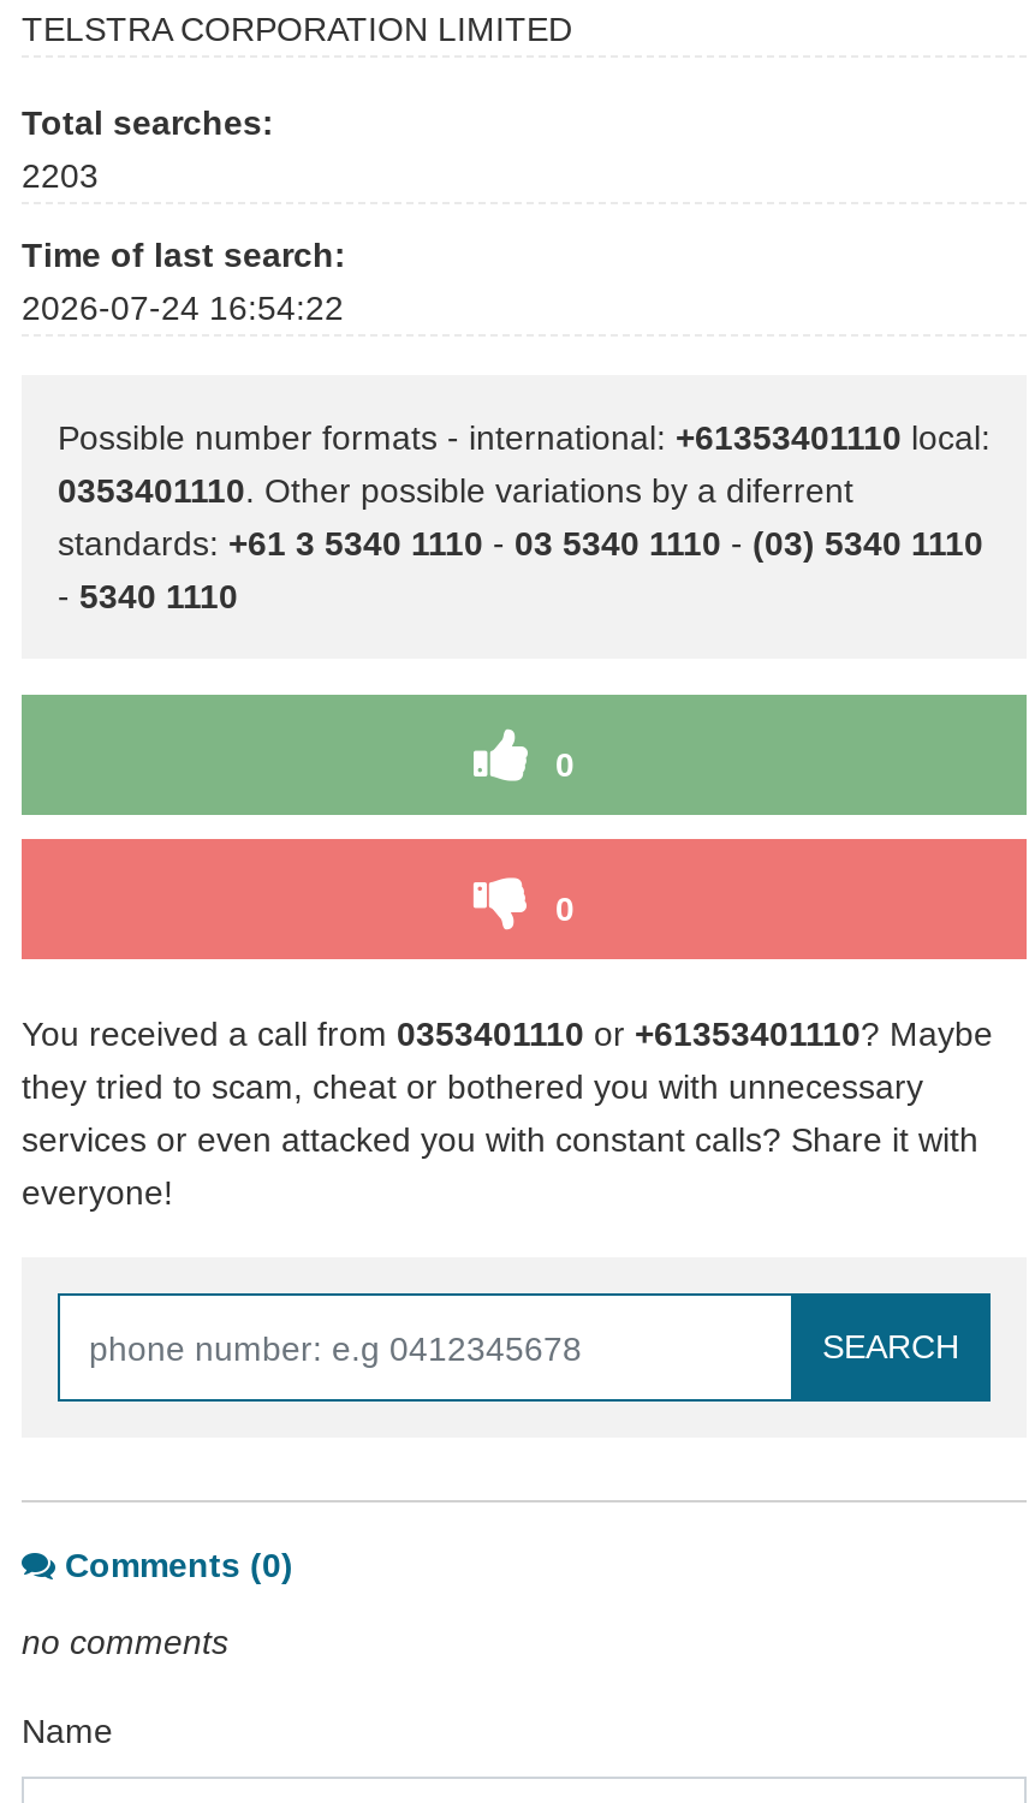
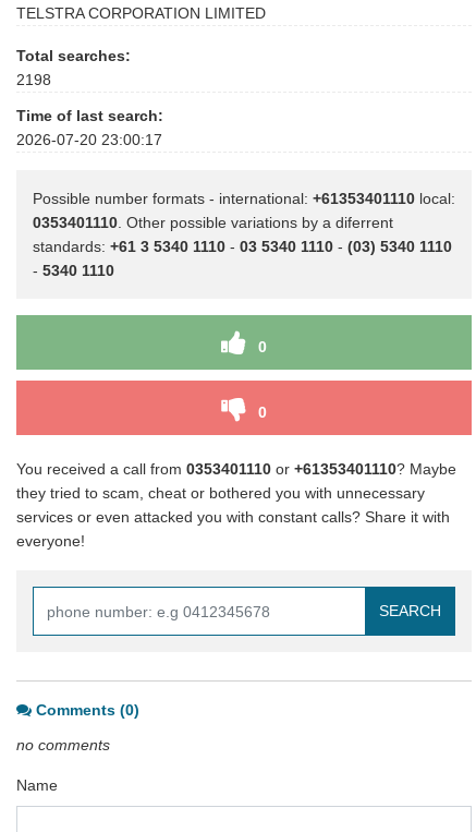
[22,156,99,195] 2203 -> [16,71,51,88] 2198
[22,288,344,327] 2026-07-24 16:54:22 -> [16,131,162,148] 2026-07-20 23:00:17

